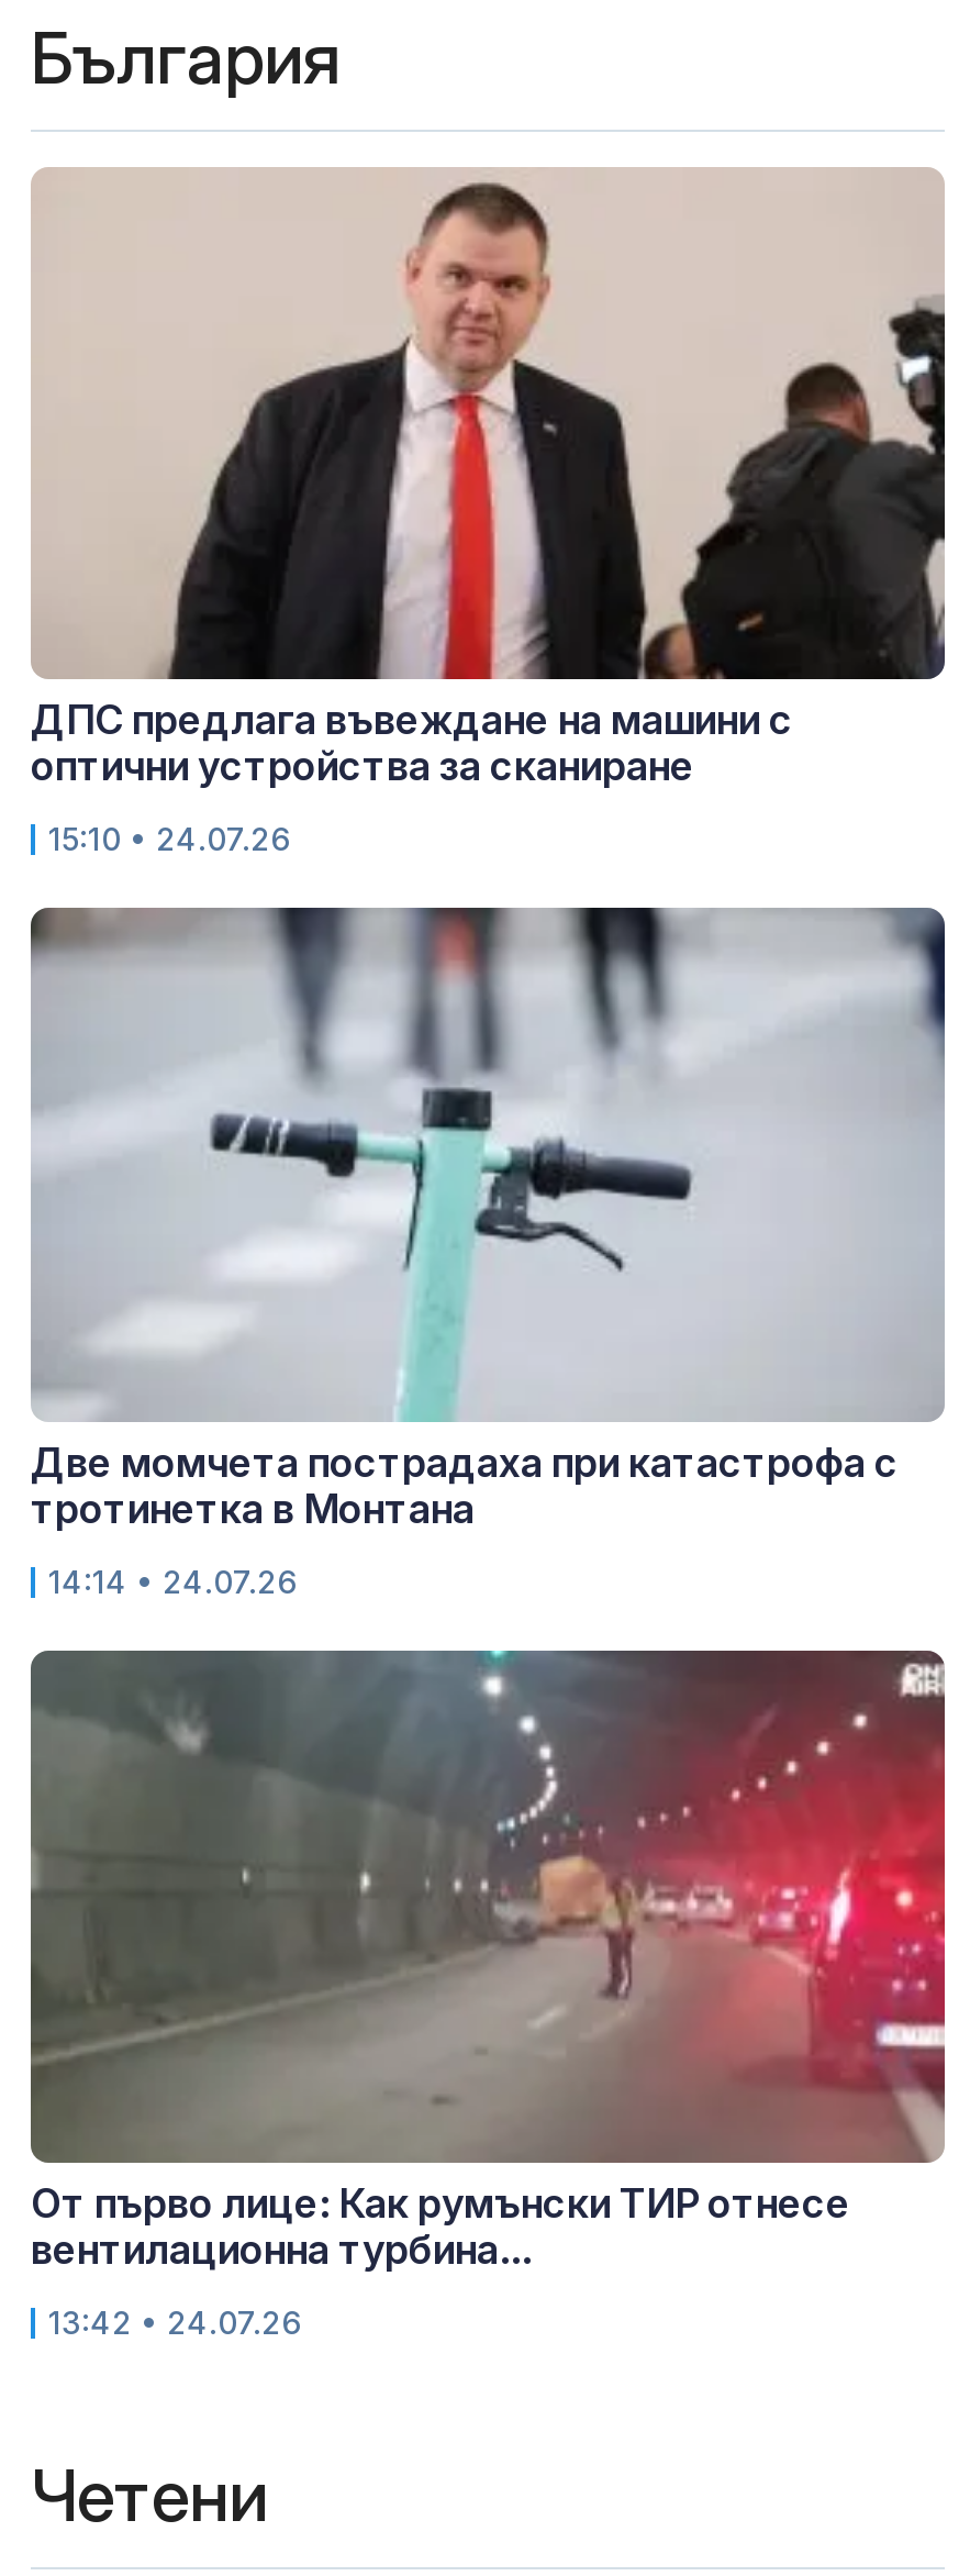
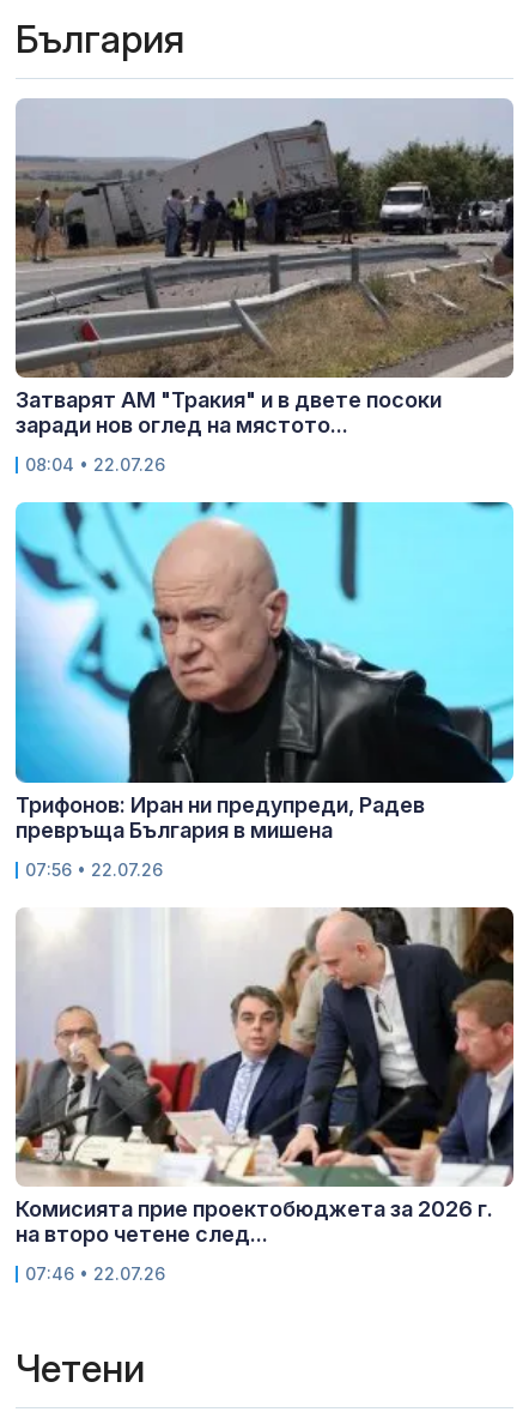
[31,169,947,790] [image] | ДПС предлага въвеждане на машини с | оптични устройства за сканиране -> [14,99,515,438] [image] | Затварят АМ "Тракия" и в двете посоки | заради нов оглед на мястото...
[48,820,290,858] 15:10 • 24.07.26 -> [25,455,165,475] 08:04 • 22.07.26
[29,906,947,1531] [image] | Две момчета пострадаха при катастрофа с | тротинетка в Монтана -> [14,501,515,842] [image] | Трифонов: Иран ни предупреди, Радев | превръща България в мишена
[48,1562,297,1599] 14:14 • 24.07.26 -> [25,859,163,879] 07:56 • 22.07.26
[29,1648,947,2272] [image] | От първо лице: Как румънски ТИР отнесе | вентилационна турбина... -> [16,907,515,1246] [image] | Комисията прие проектобюджета за 2026 г. | на второ четене след...
[48,2303,301,2340] 13:42 • 24.07.26 -> [25,1263,165,1284] 07:46 • 22.07.26

